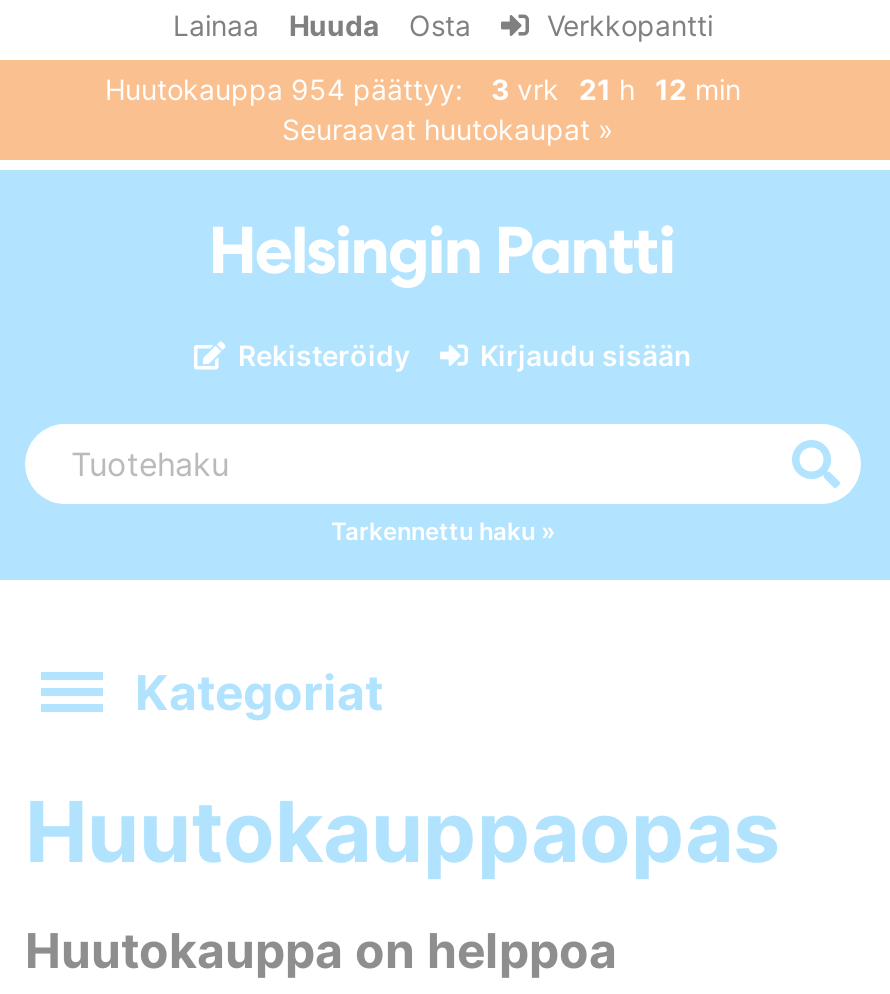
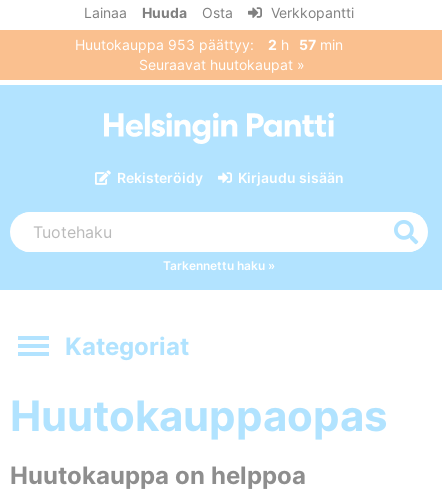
[105,72,741,106] Huutokauppa 954 päättyy: 3 vrk 21 h 12 min -> [75,36,343,53] Huutokauppa 953 päättyy: 2 h 57 min

